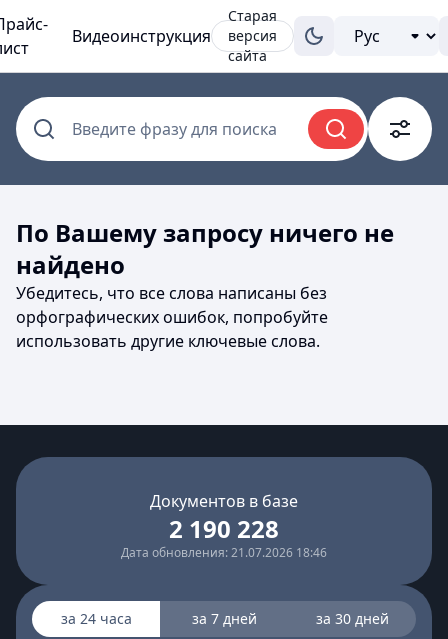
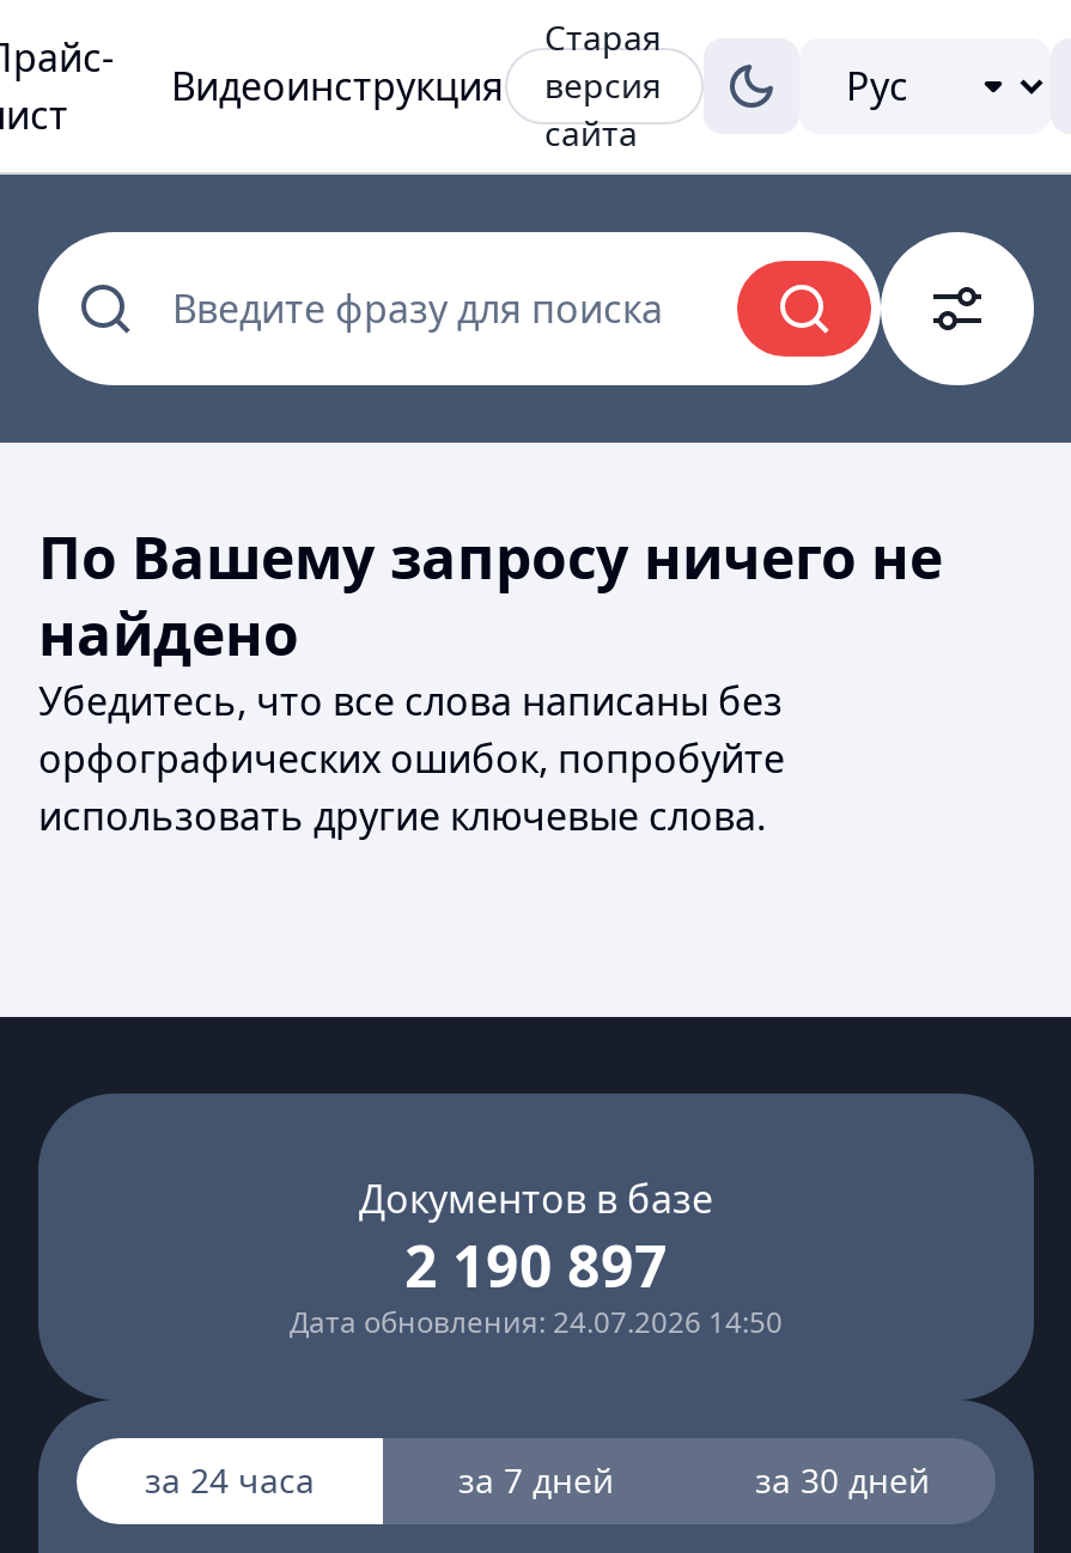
[169,512,279,545] 2 190 228 -> [404,1225,668,1304] 2 190 897
[121,544,327,561] Дата обновления: 21.07.2026 18:46 -> [290,1302,783,1342] Дата обновления: 24.07.2026 14:50

